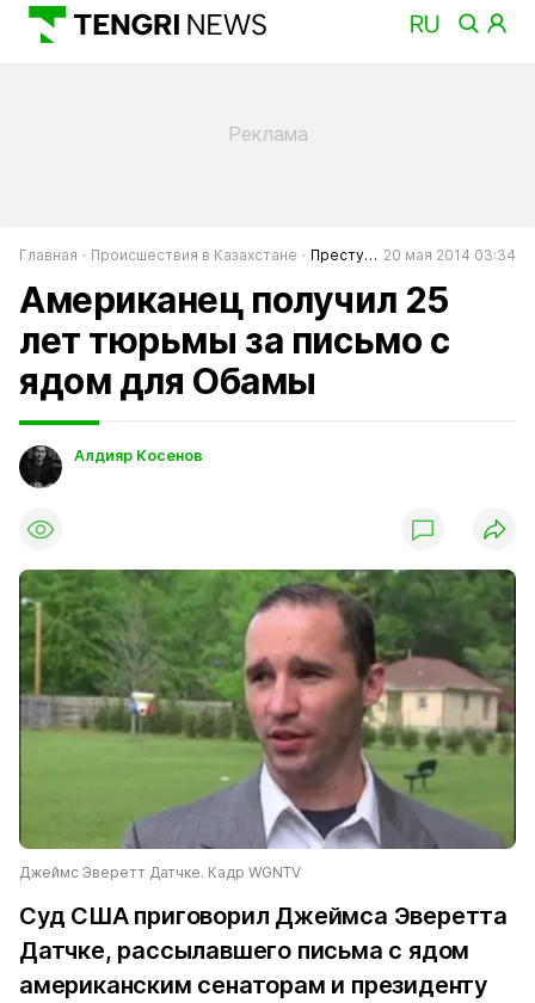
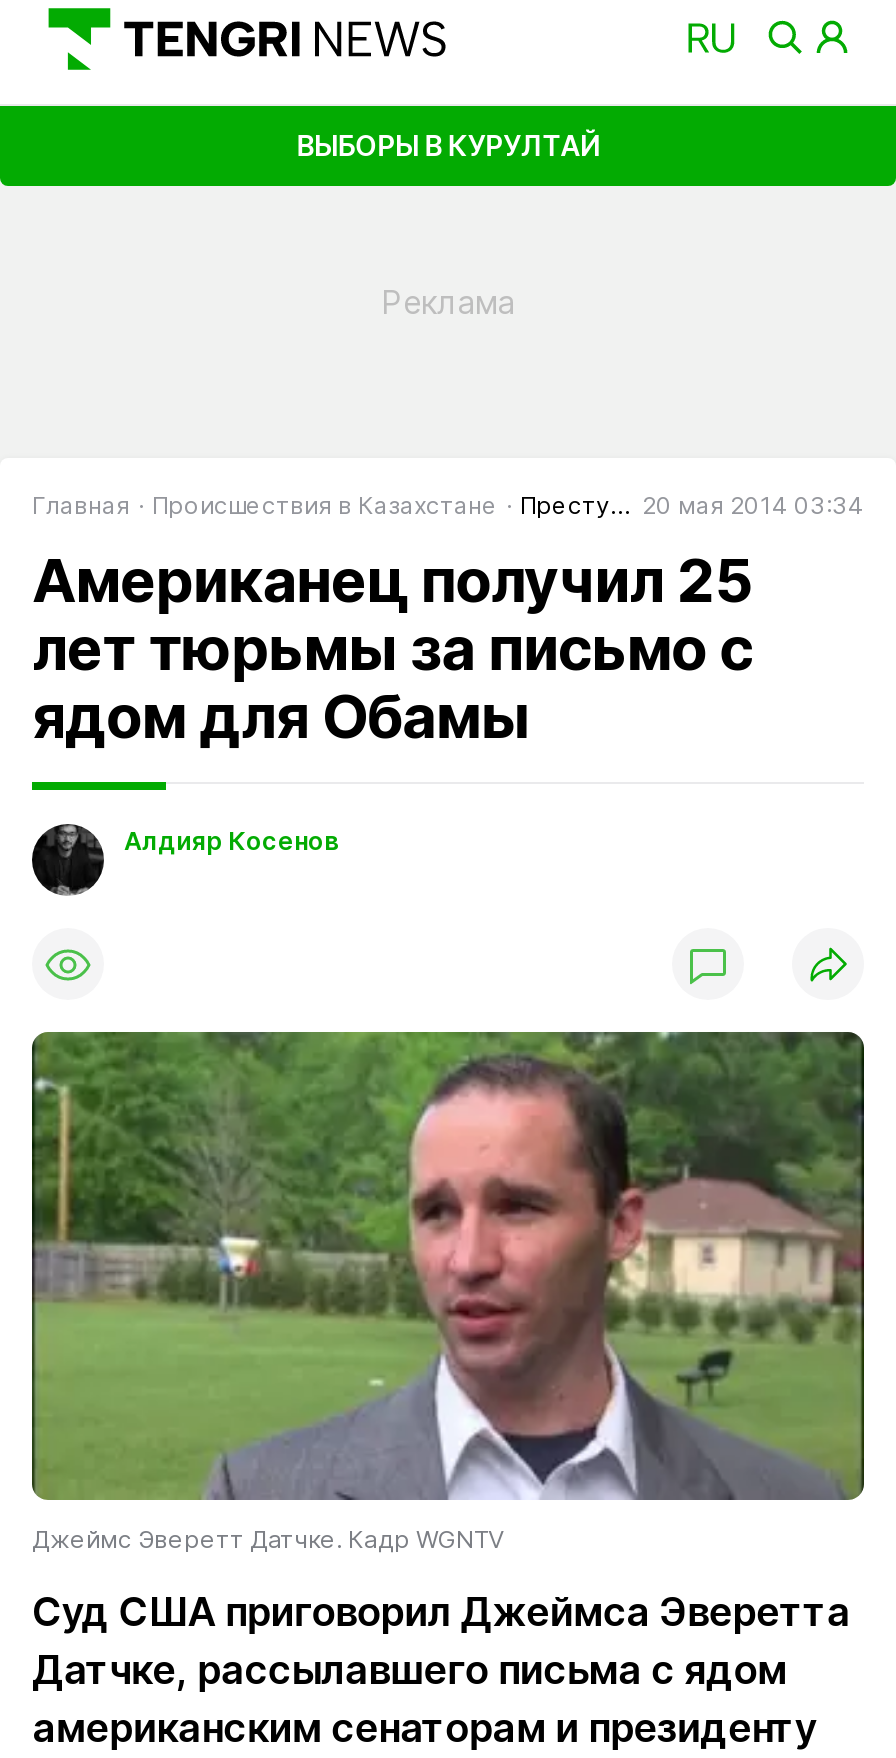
none -> [296,127,600,161] ВЫБОРЫ В КУРУЛТАЙ

